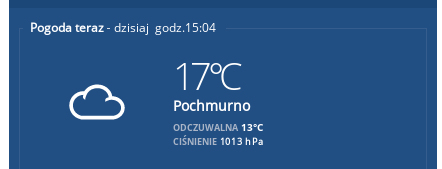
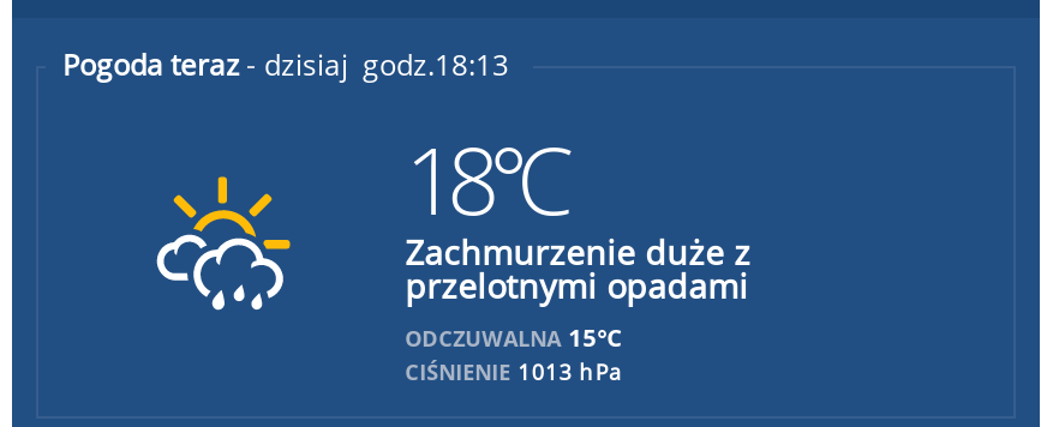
[173,19,263,134] 15:04 | 17°C | Pochmurno | ODCZUWALNA 13°C -> [405,44,751,354] 18:13 | 18°C | Zachmurzenie duże z | przelotnymi opadami | ODCZUWALNA 15°C
[69,74,126,121] [image] -> [158,174,293,313] [image]

